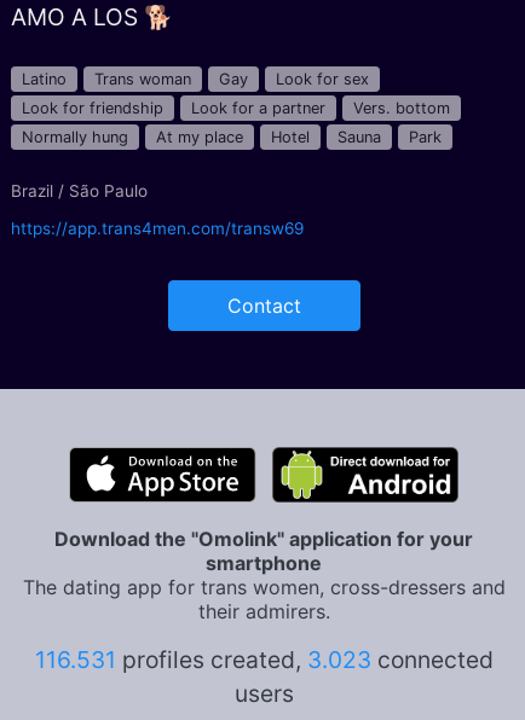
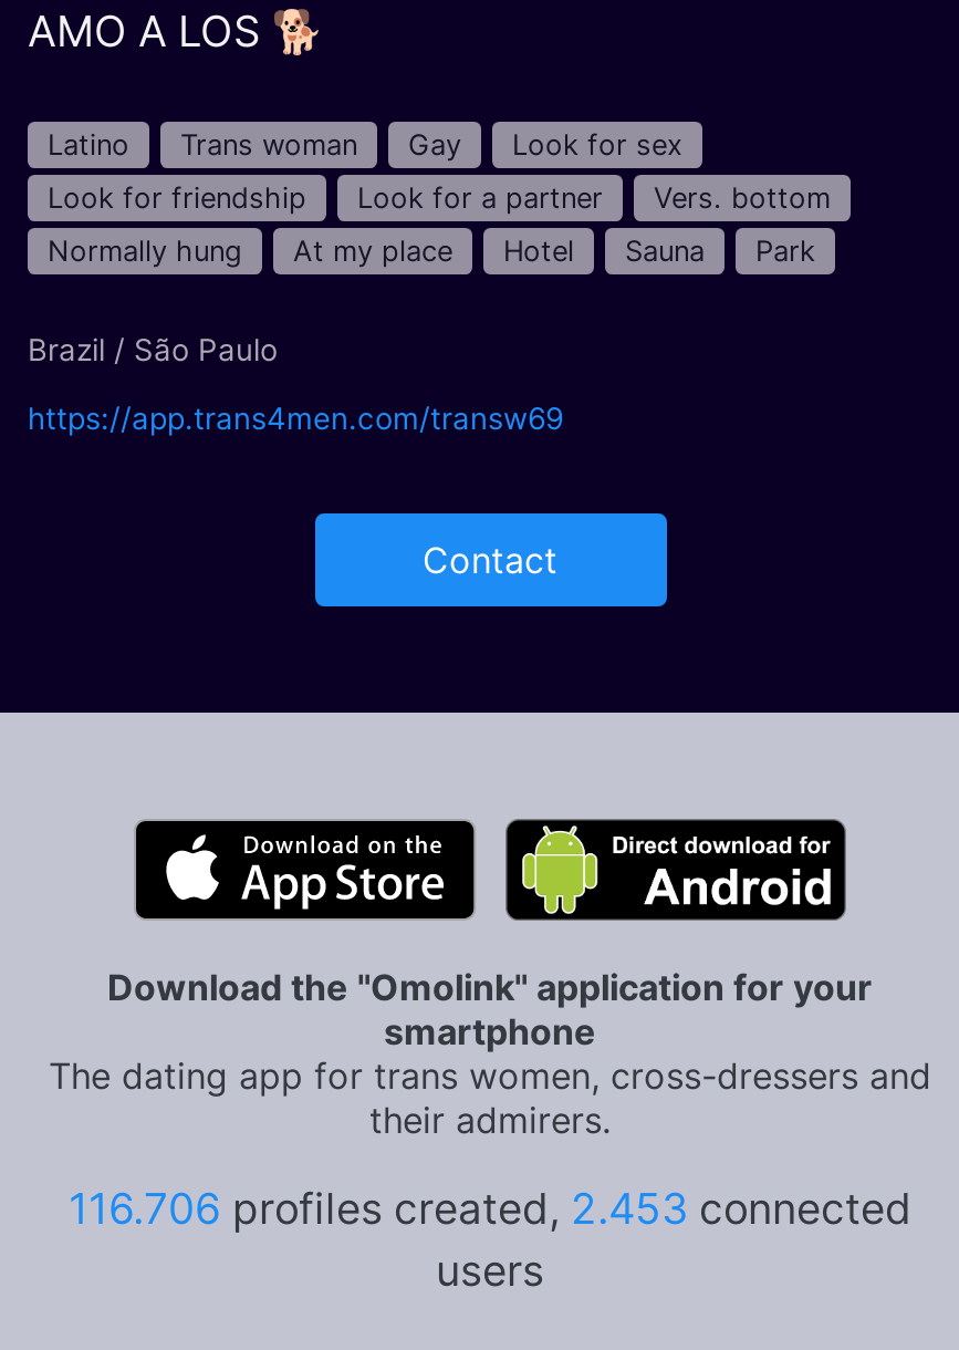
[34,646,493,675] 116.531 profiles created, 3.023 connected -> [69,1183,911,1236] 116.706 profiles created, 2.453 connected

